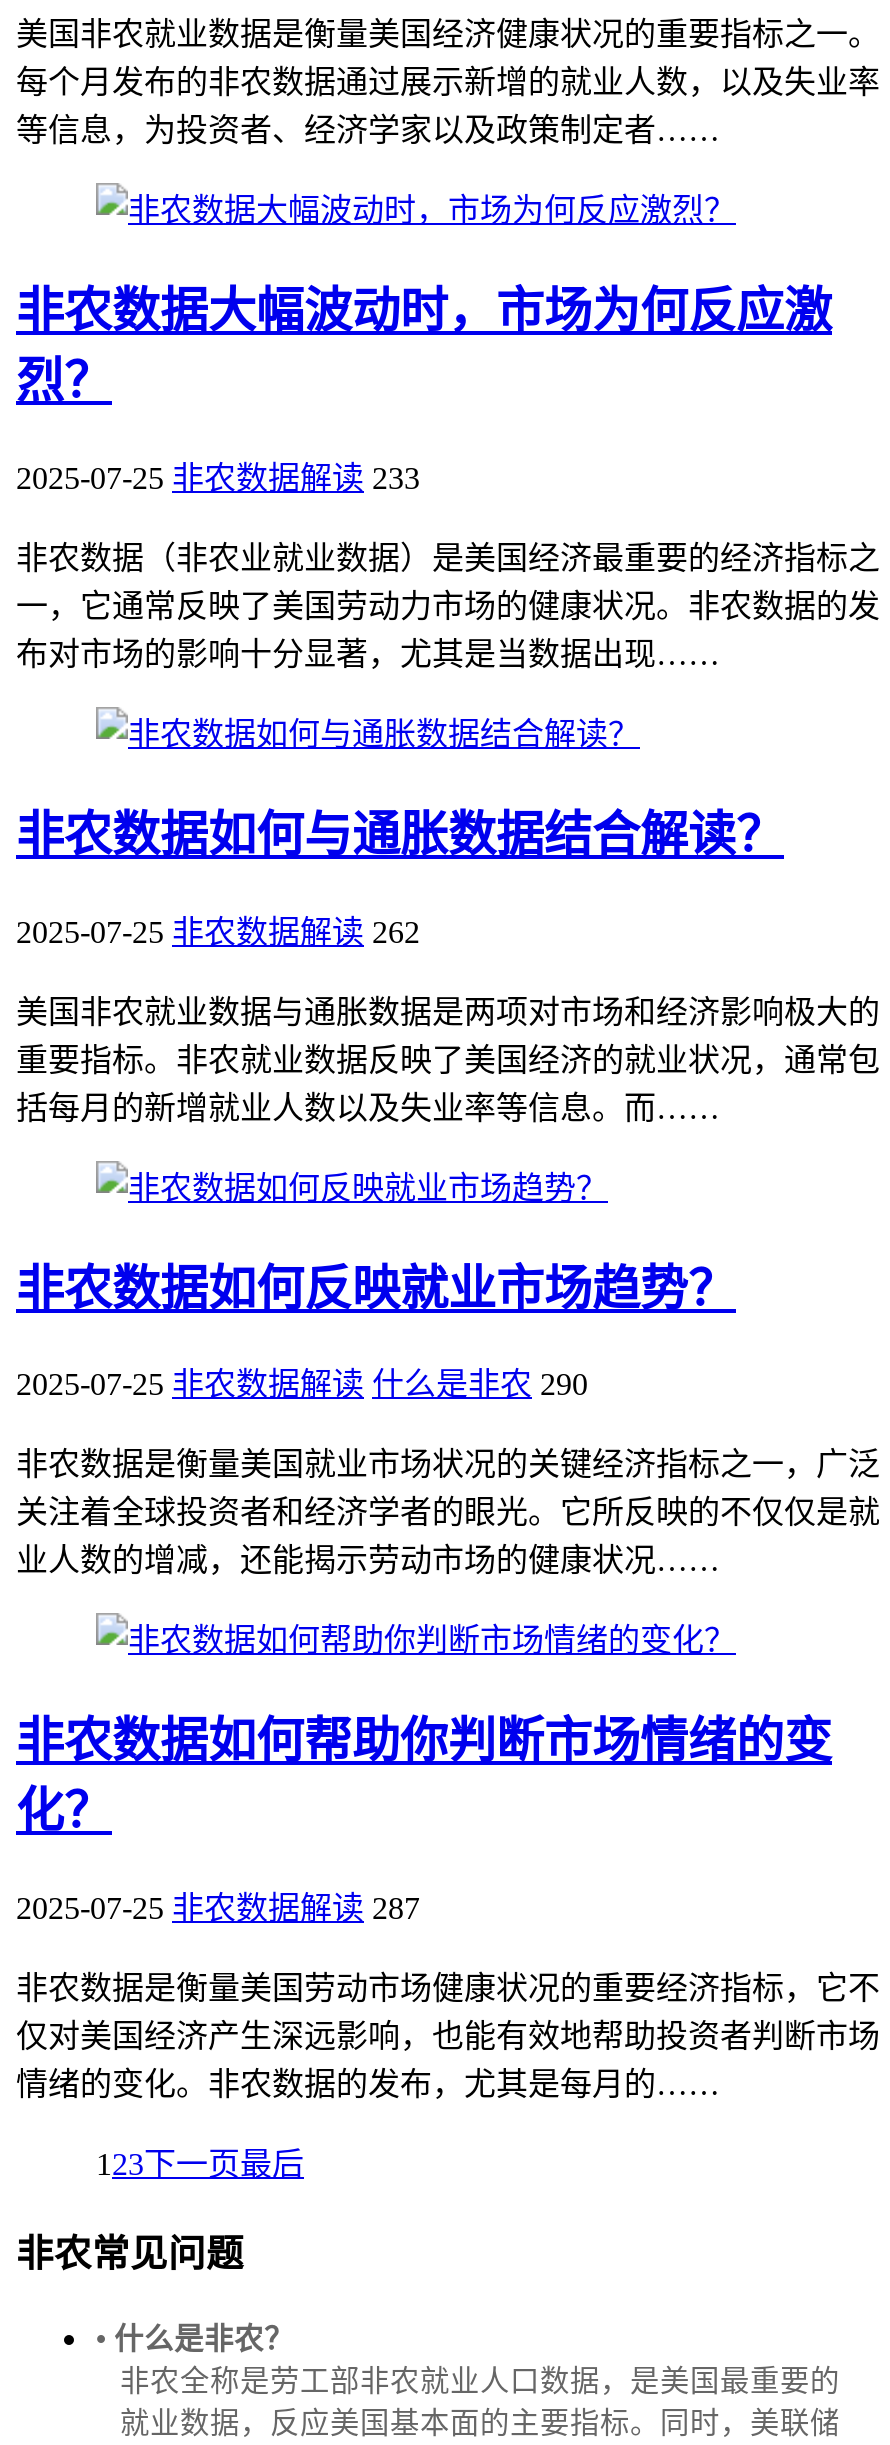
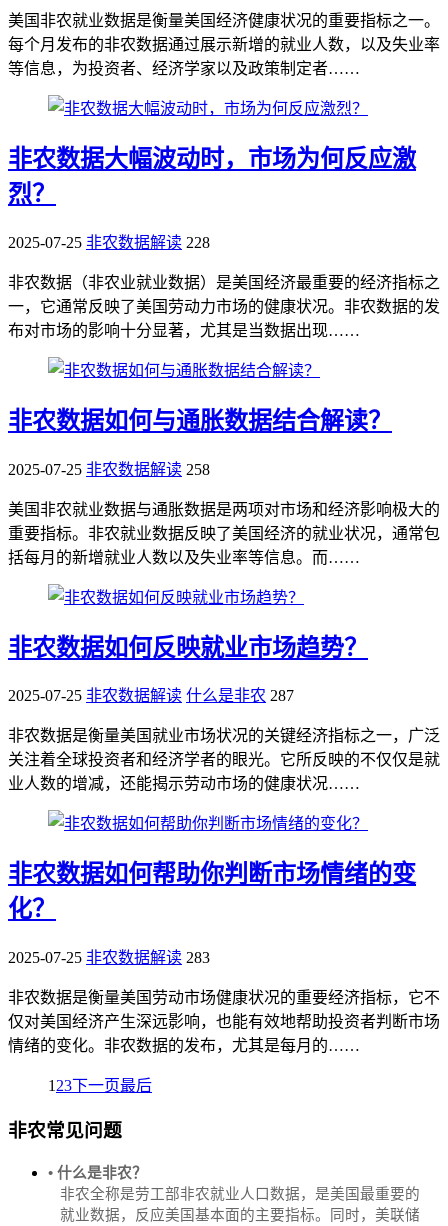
[16,461,420,495] 2025-07-25 非农数据解读 233 -> [8,234,210,251] 2025-07-25 非农数据解读 228
[16,914,420,948] 2025-07-25 非农数据解读 262 -> [8,461,210,478] 2025-07-25 非农数据解读 258
[16,1368,588,1402] 2025-07-25 非农数据解读 什么是非农 290 -> [8,687,294,704] 2025-07-25 非农数据解读 什么是非农 287
[16,1891,420,1925] 2025-07-25 非农数据解读 287 -> [8,949,210,966] 2025-07-25 非农数据解读 283

